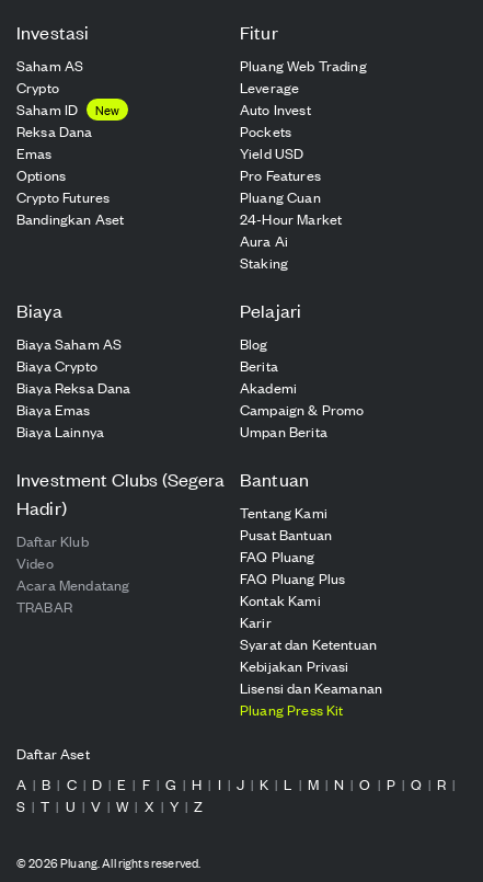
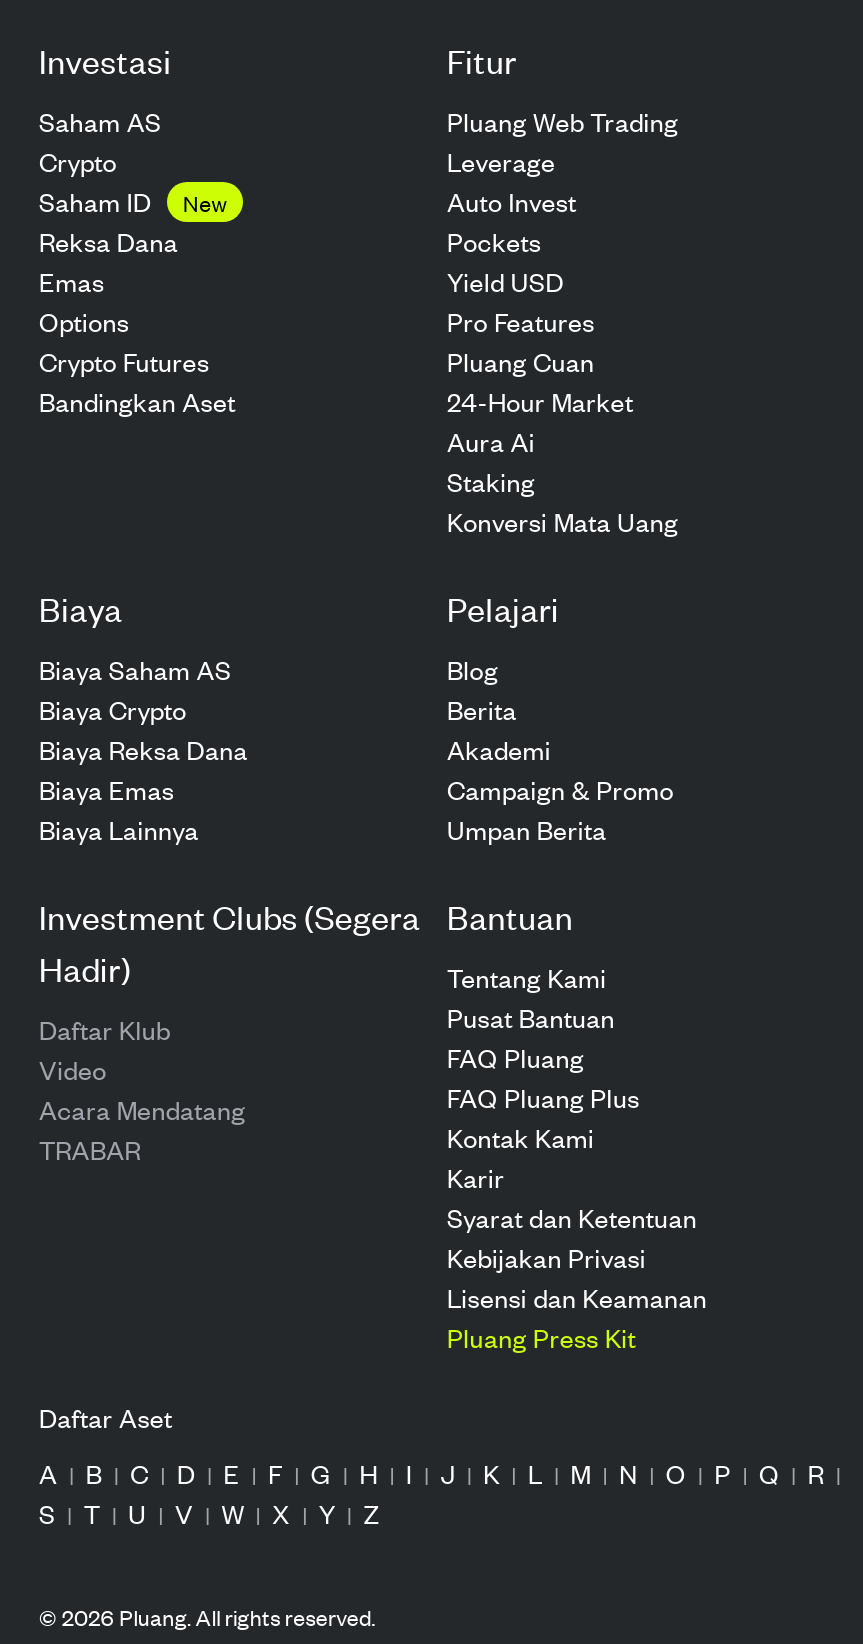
none -> [447,502,678,540] Konversi Mata Uang

